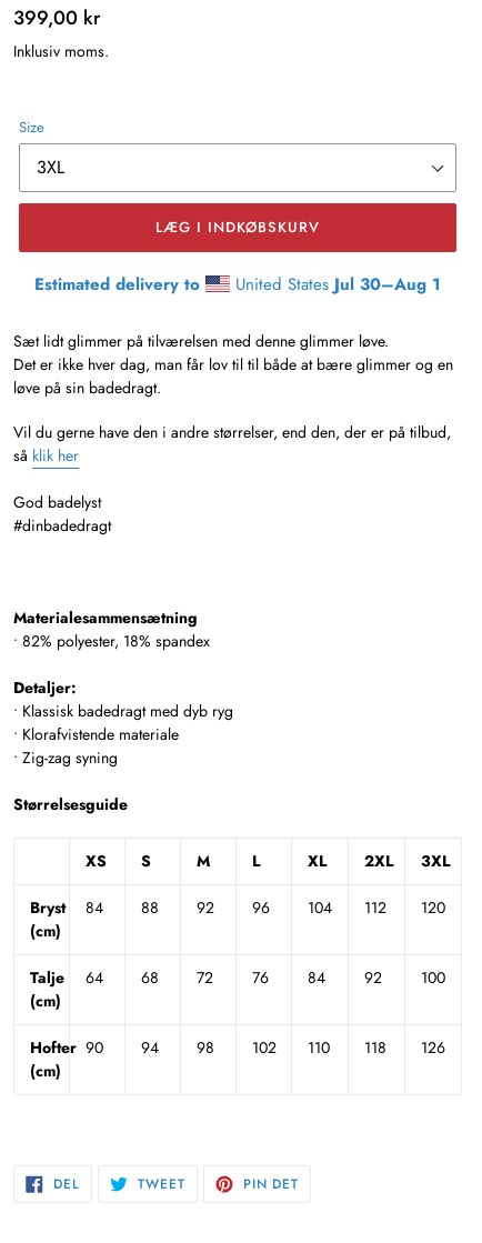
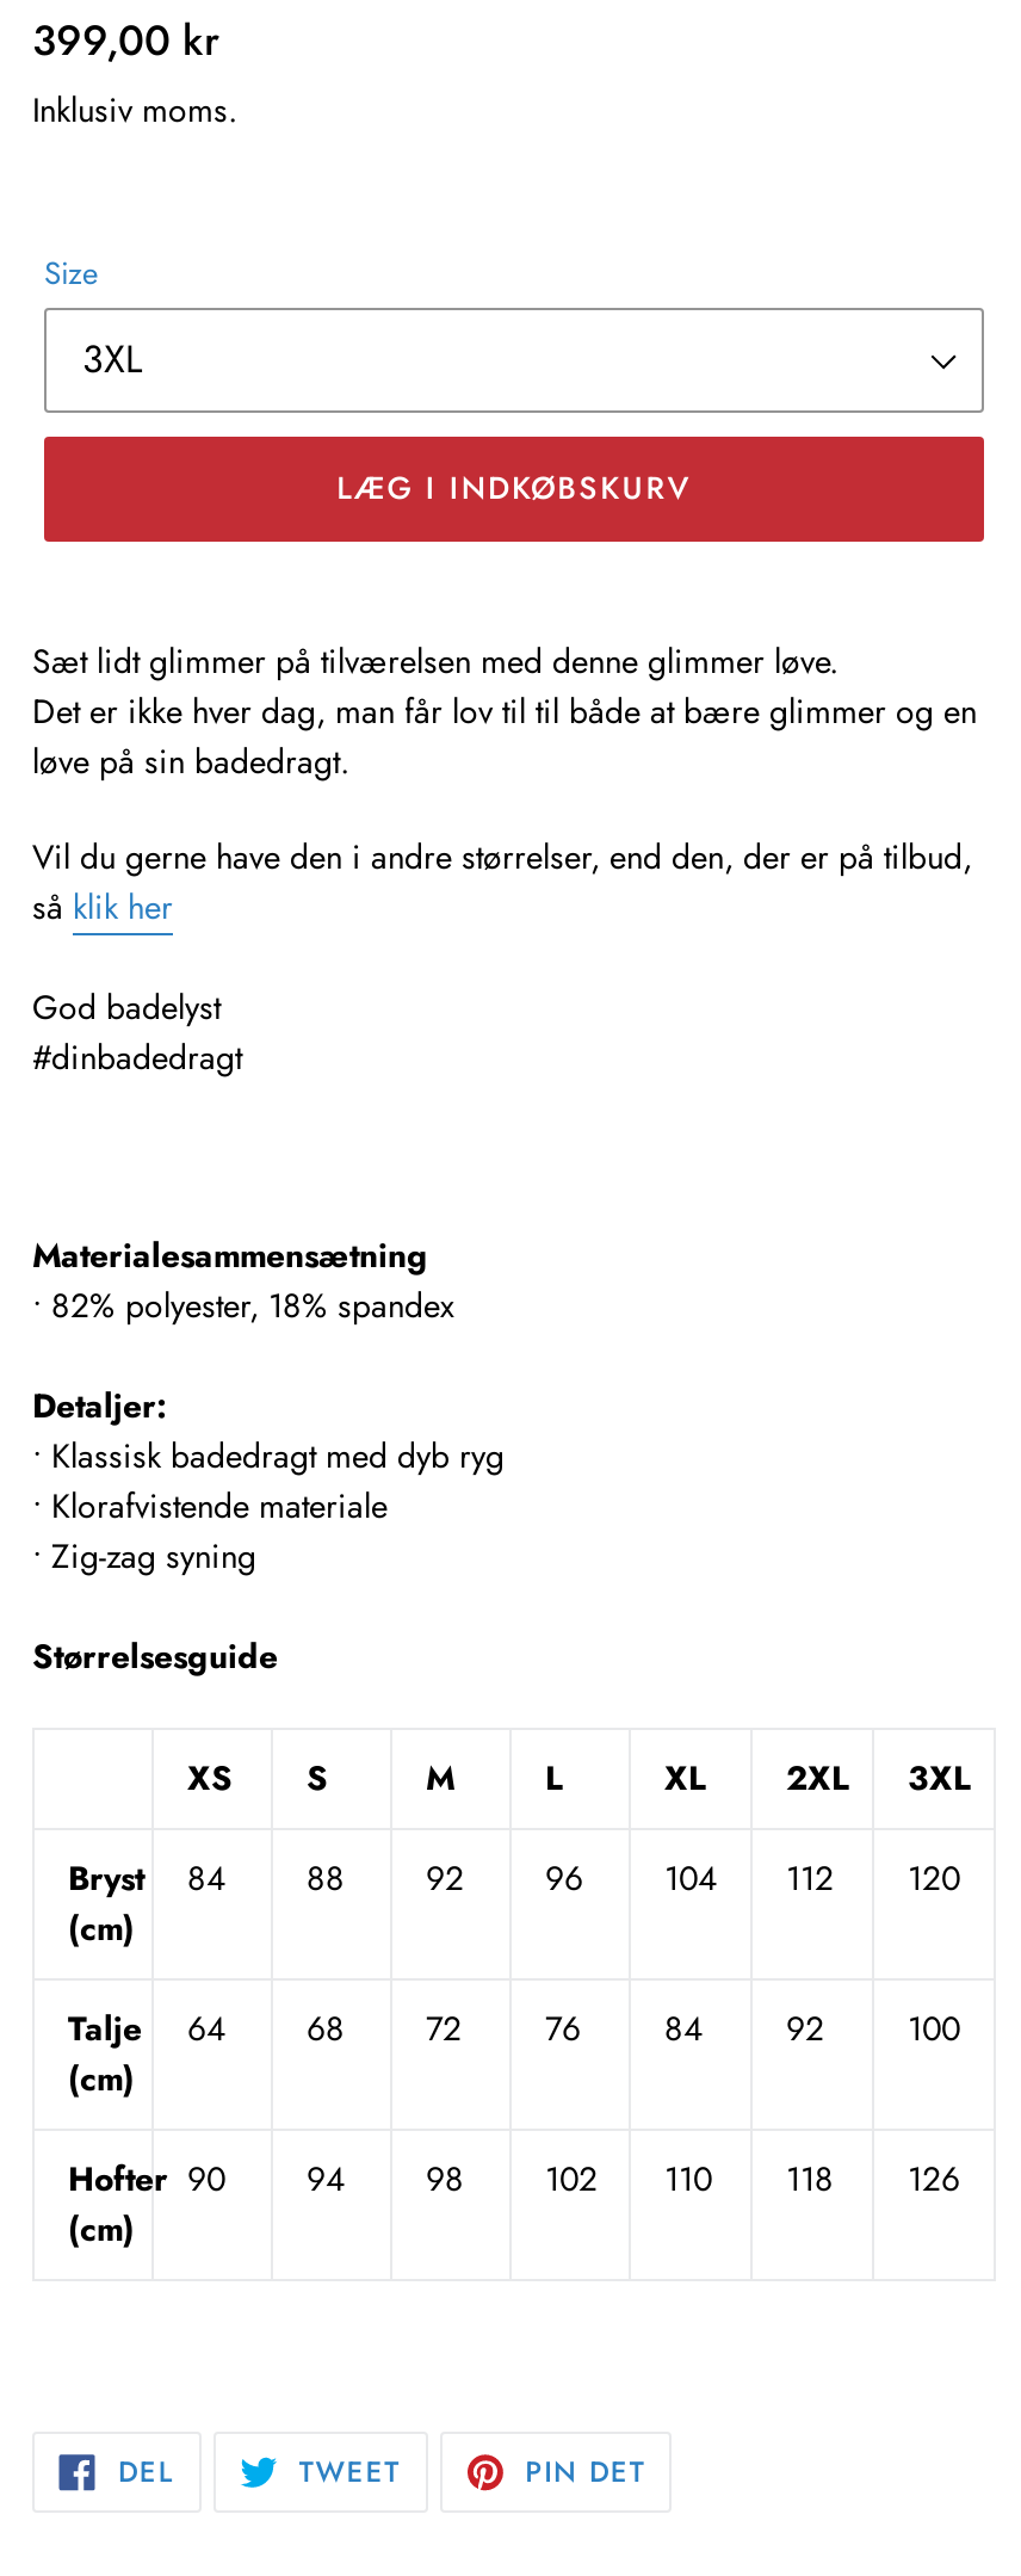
[34,272,441,296] Estimated delivery to | United States Jul 30–Aug 1 -> none

